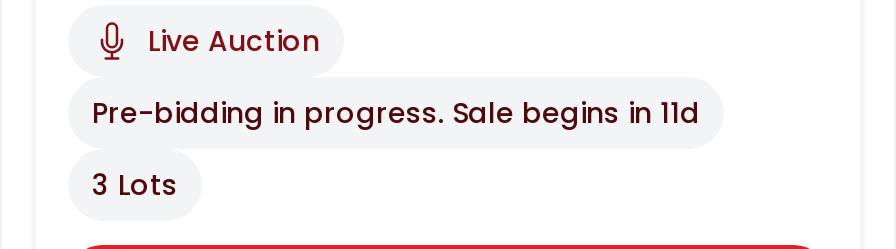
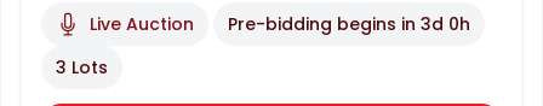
[92,92,700,132] Pre-bidding in progress. Sale begins in 11d -> [228,12,470,36] Pre-bidding begins in 3d 0h

